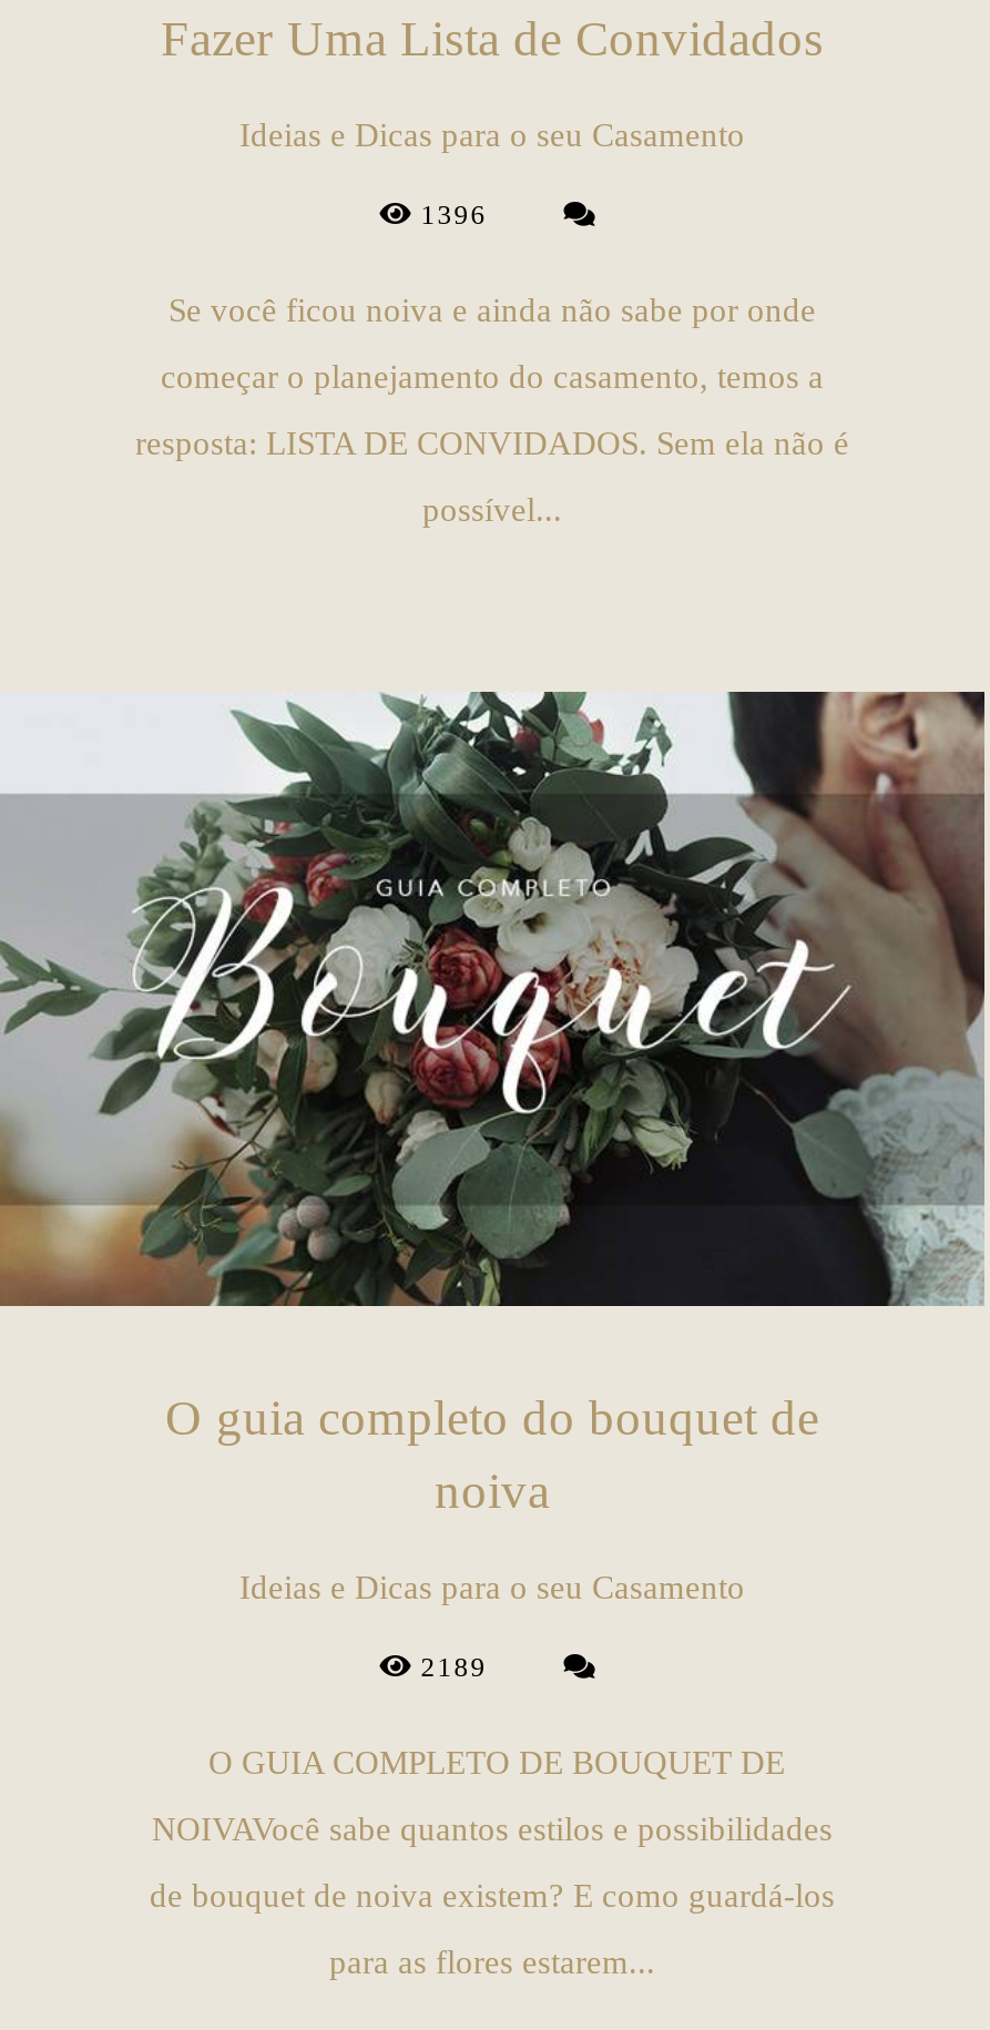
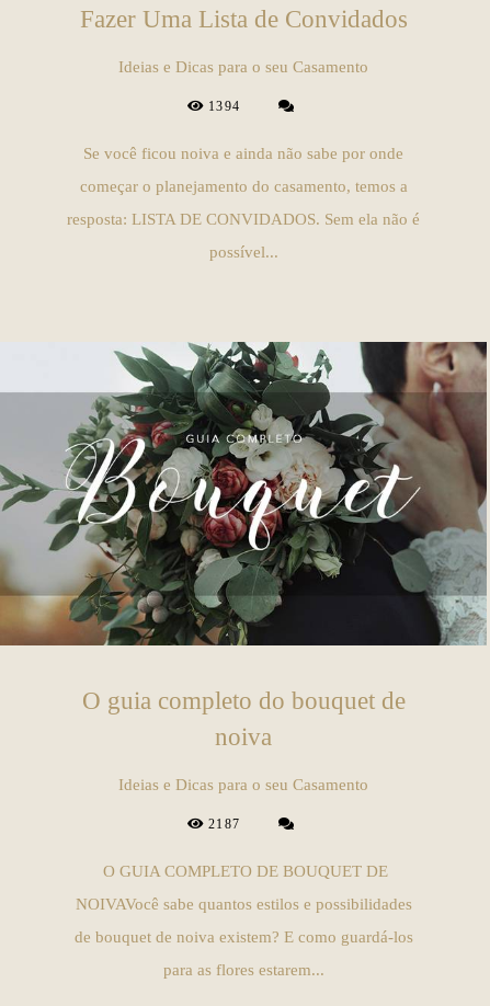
[421,198,487,229] 1396 -> [208,98,241,113] 1394
[421,1652,487,1683] 2189 -> [208,816,241,832] 2187

